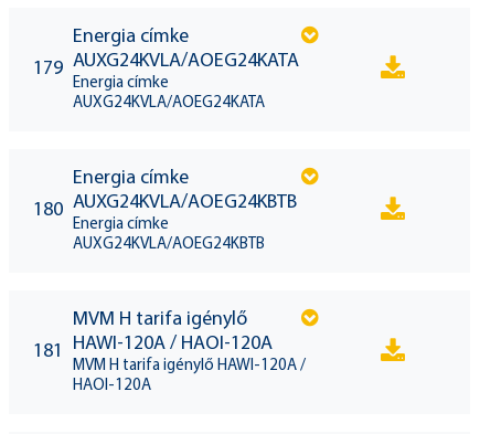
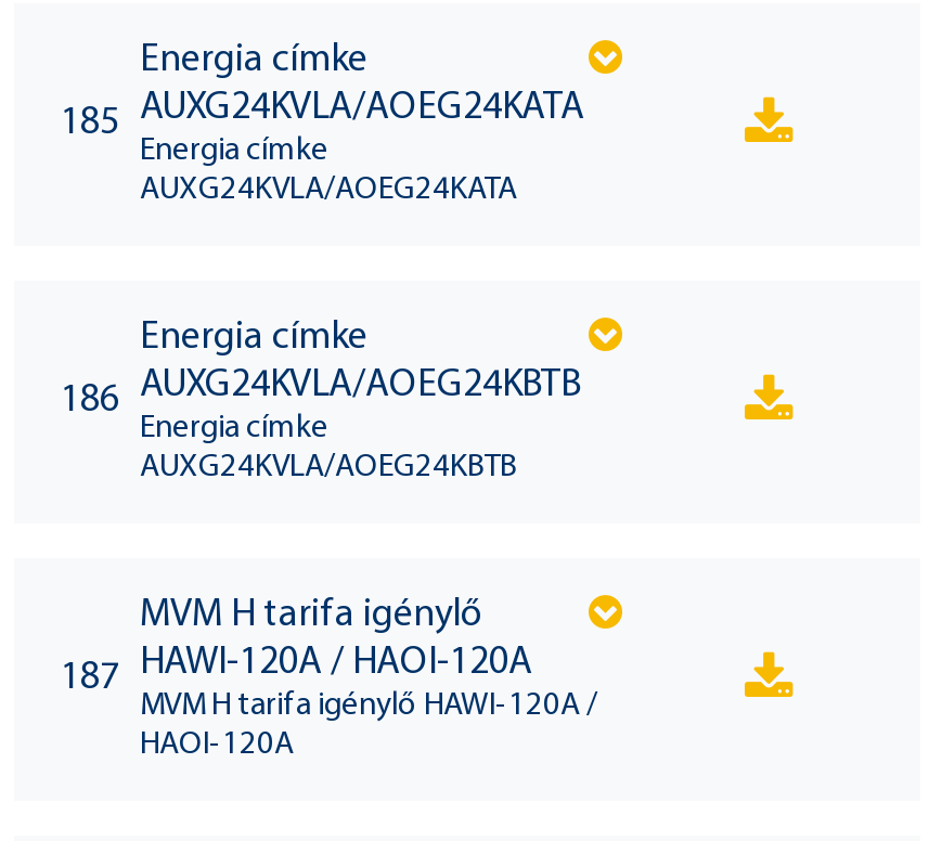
[33,51,299,80] 179 AUXG24KVLA/AOEG24KATA -> [61,88,584,144] 185 AUXG24KVLA/AOEG24KATA
[33,192,297,221] 180 AUXG24KVLA/AOEG24KBTB -> [61,365,580,422] 186 AUXG24KVLA/AOEG24KBTB
[33,334,273,362] 181 HAWI-120A / HAOI-120A -> [61,643,532,699] 187 HAWI-120A / HAOI-120A

